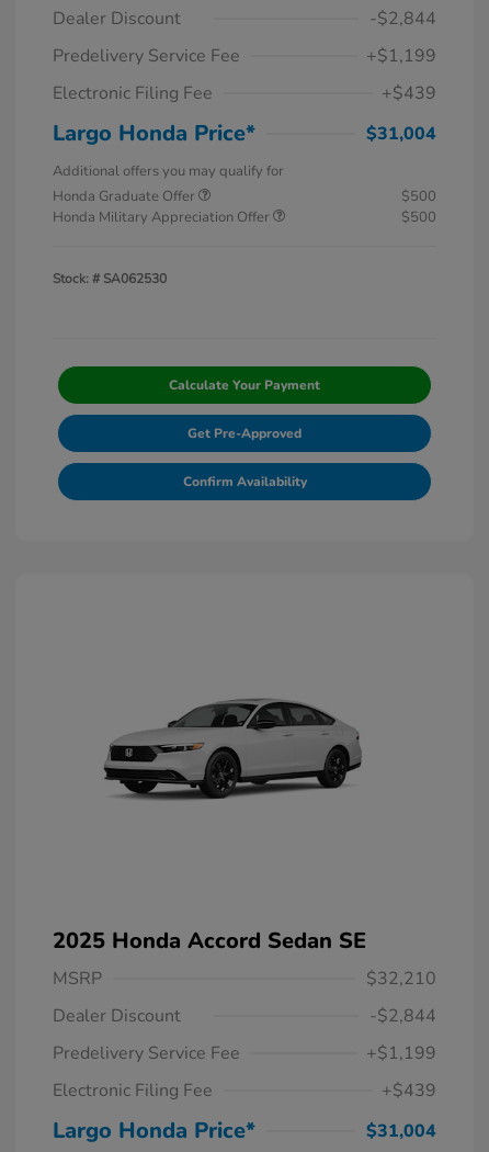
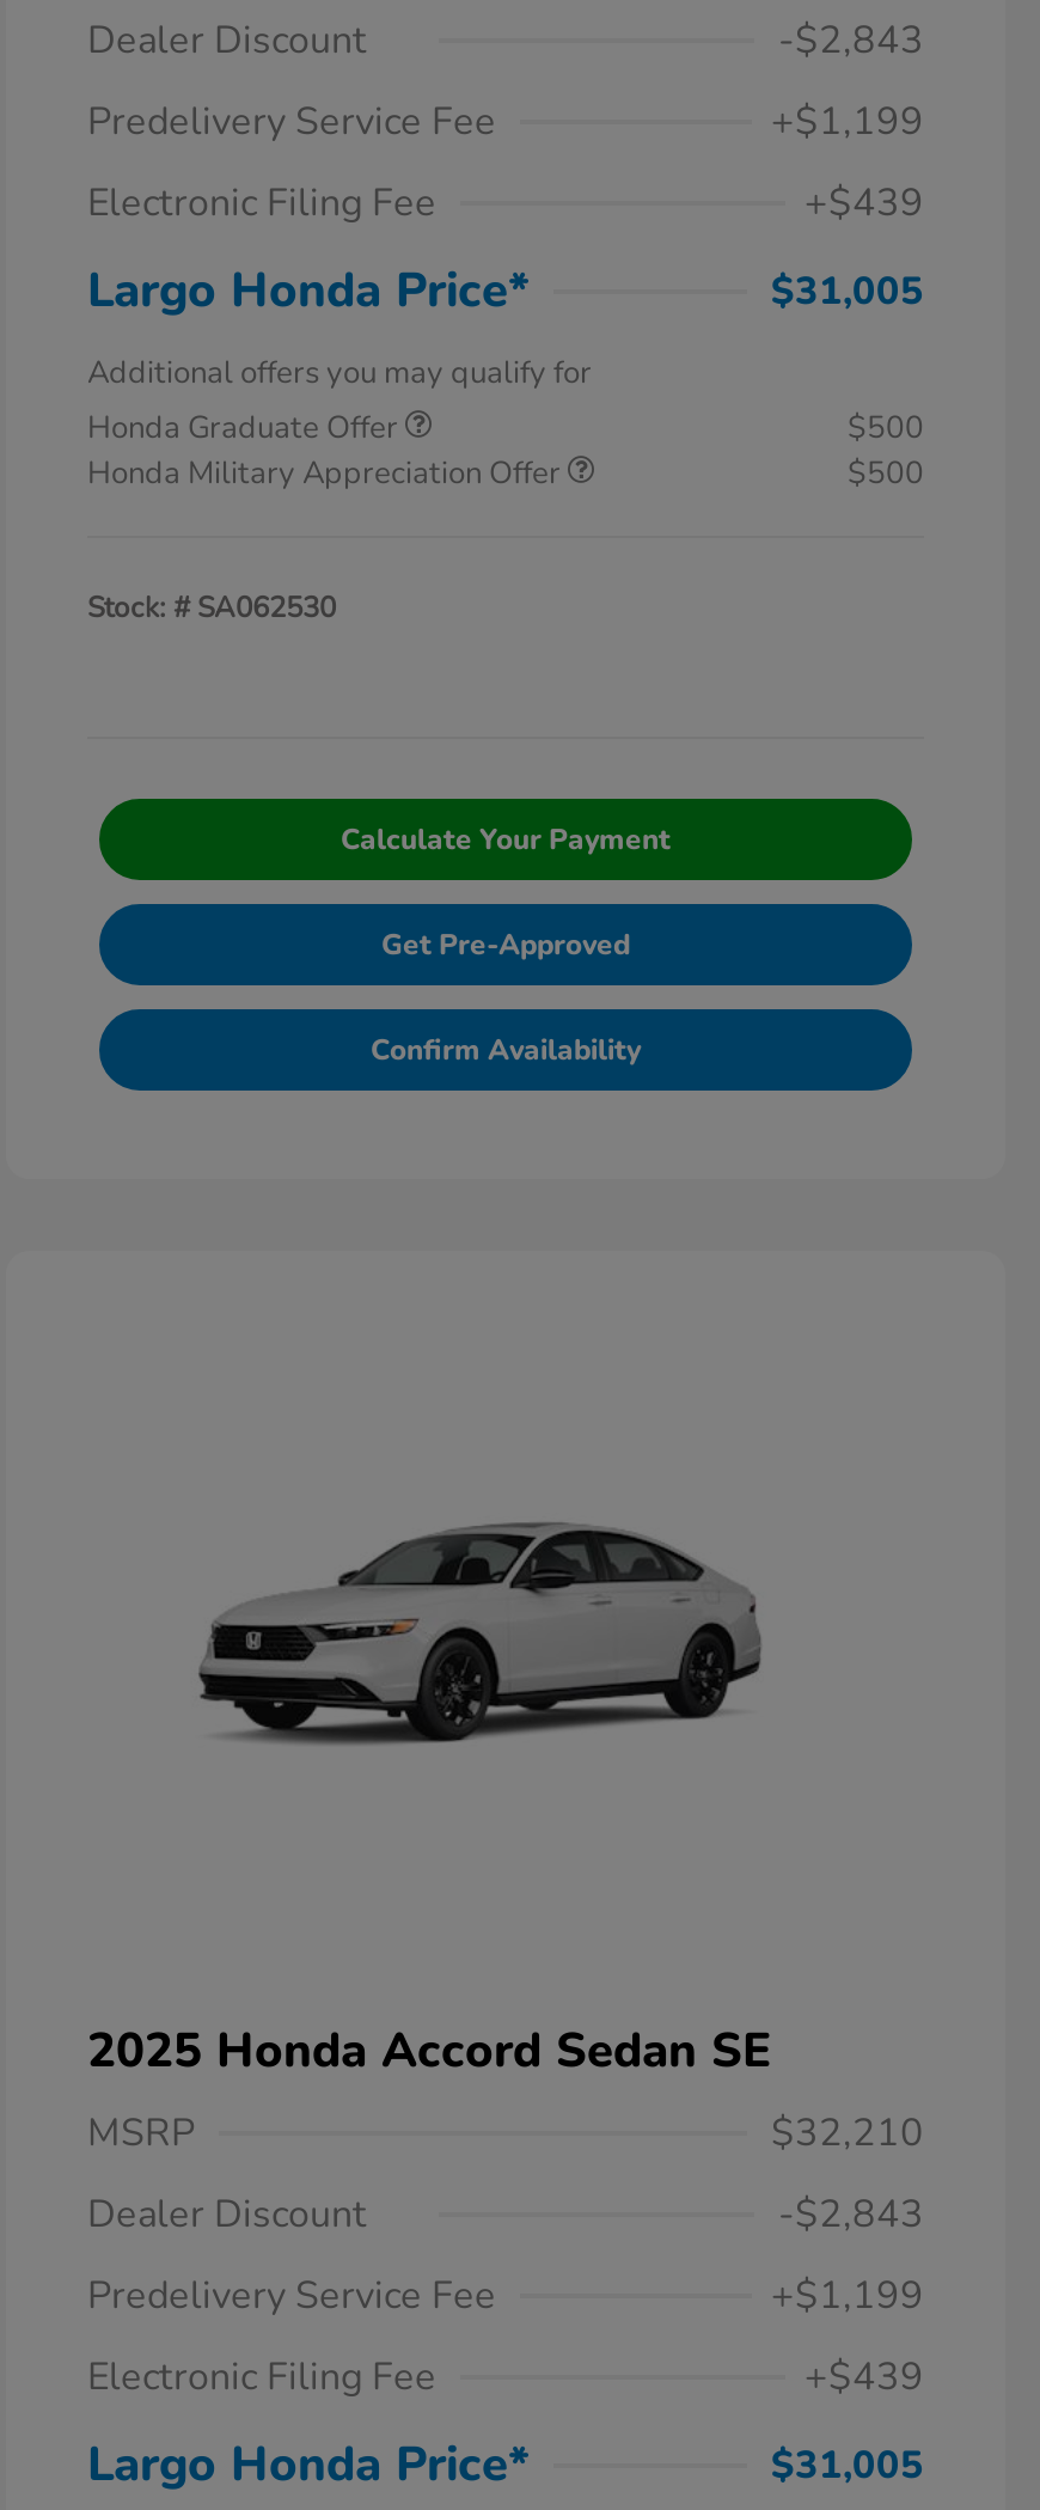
[369,7,436,31] -$2,844 -> [778,15,924,67] -$2,843
[366,122,436,146] $31,004 -> [771,266,924,319] $31,005
[369,1003,436,1028] -$2,844 -> [778,2187,924,2240] -$2,843
[366,1119,436,1143] $31,004 -> [771,2438,924,2491] $31,005

